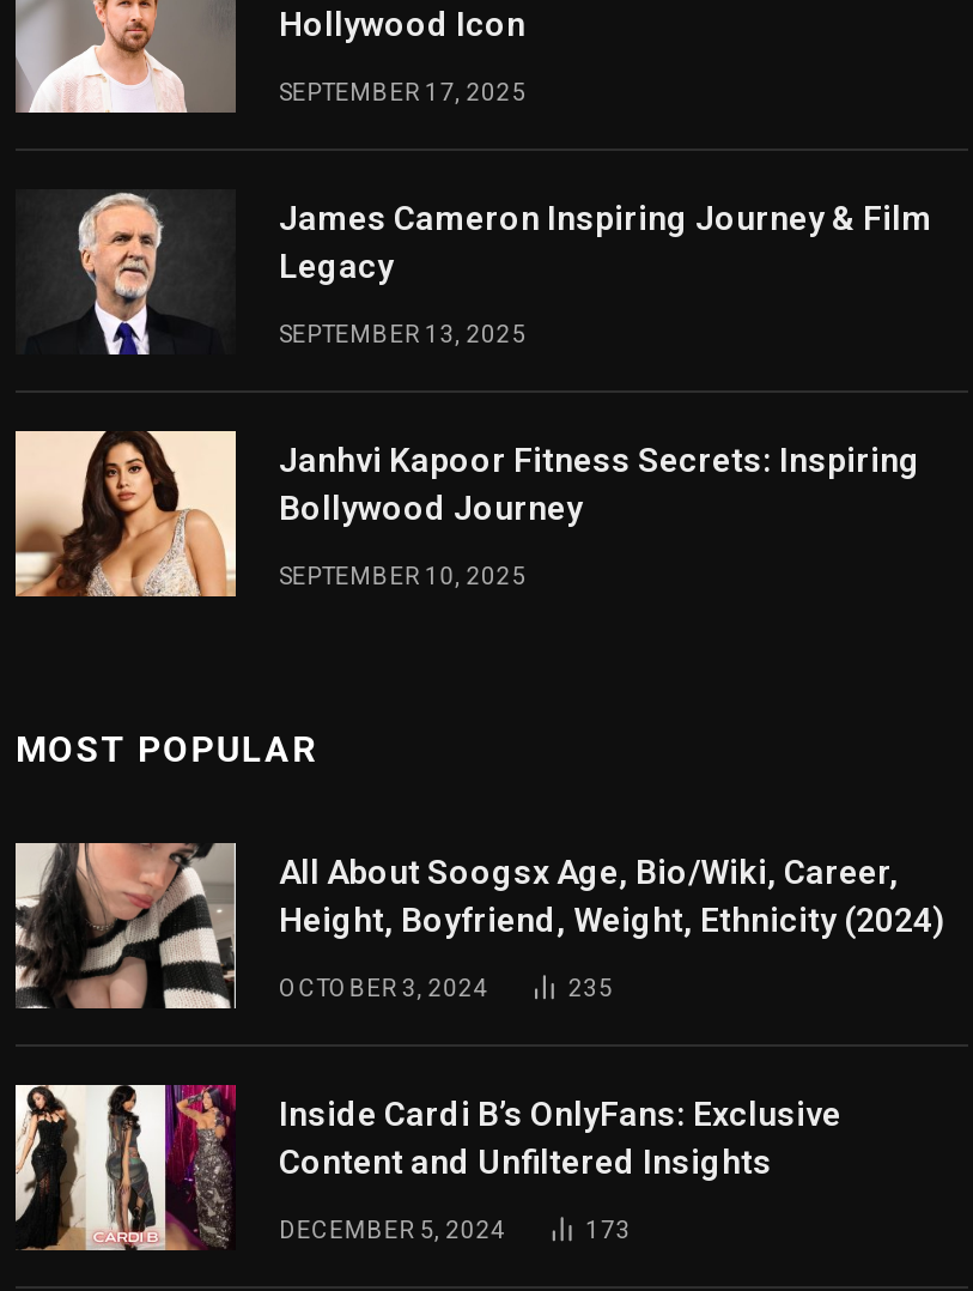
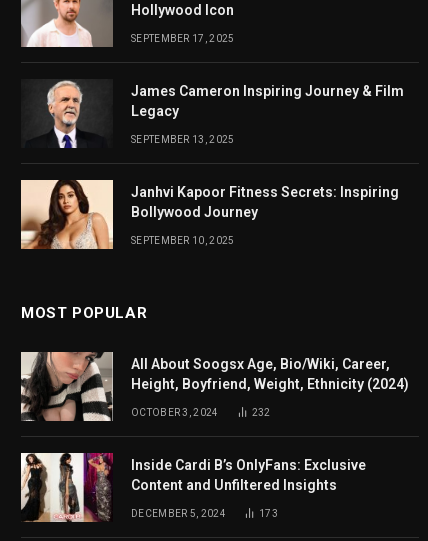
[568,974,613,1001] 235 -> [252,407,271,418] 232

